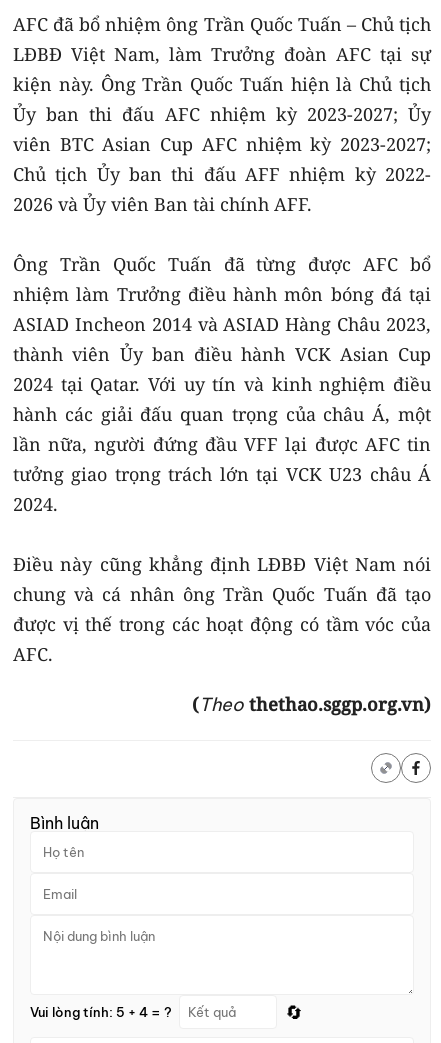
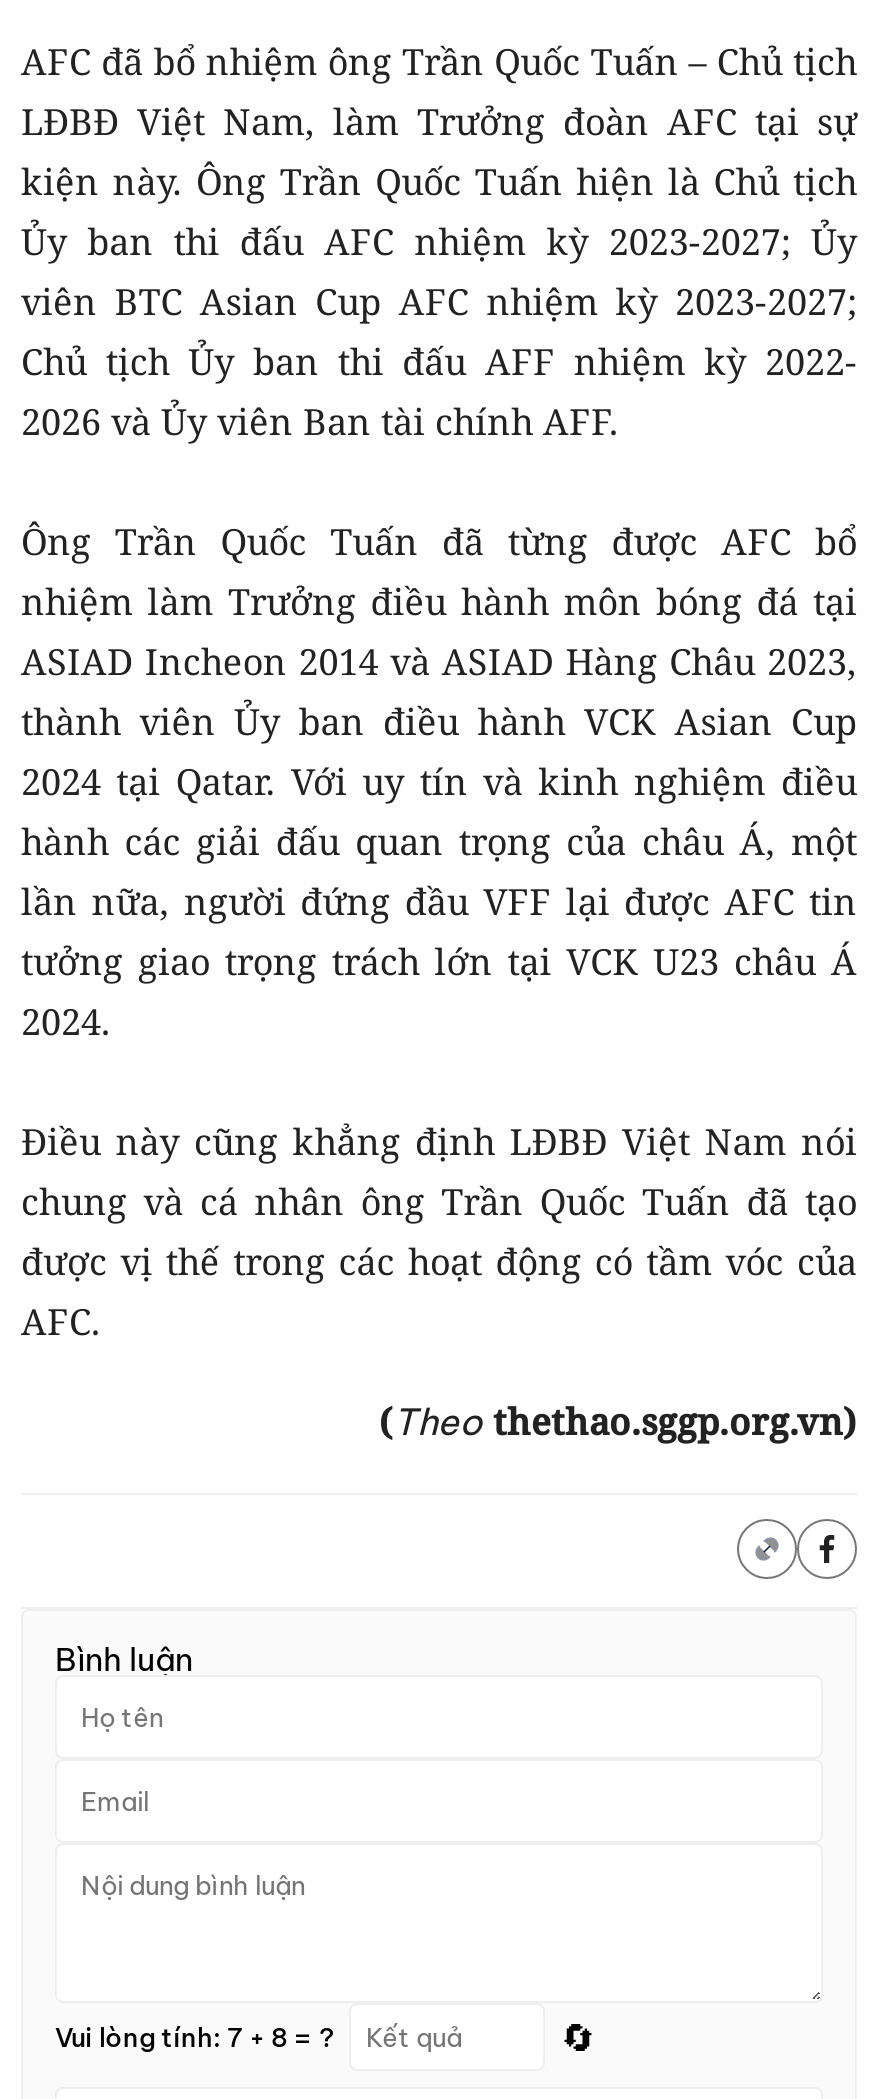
[30,1003,172,1019] Vui lòng tính: 5 + 4 = ? -> [55,2020,335,2052] Vui lòng tính: 7 + 8 = ?

